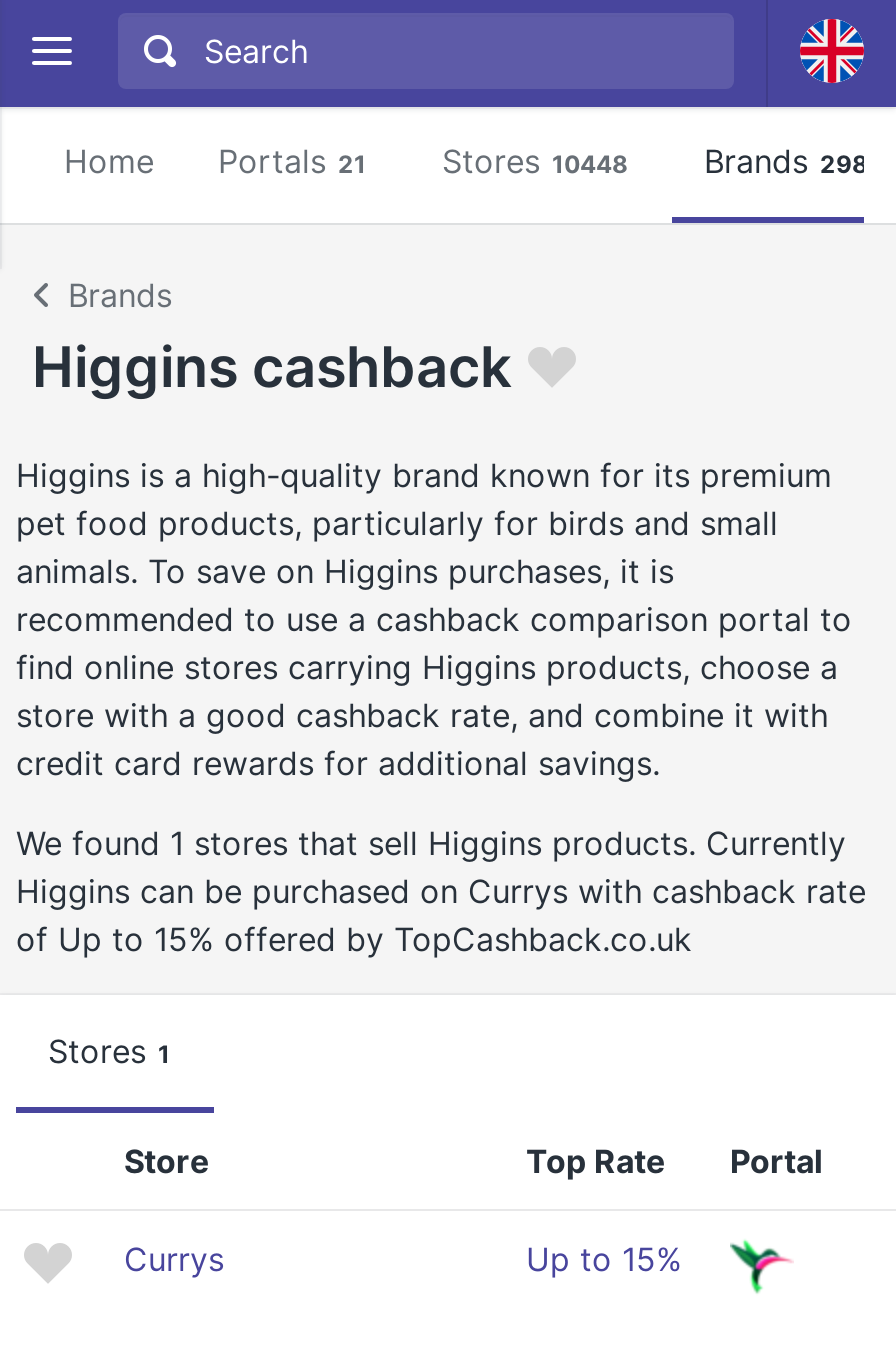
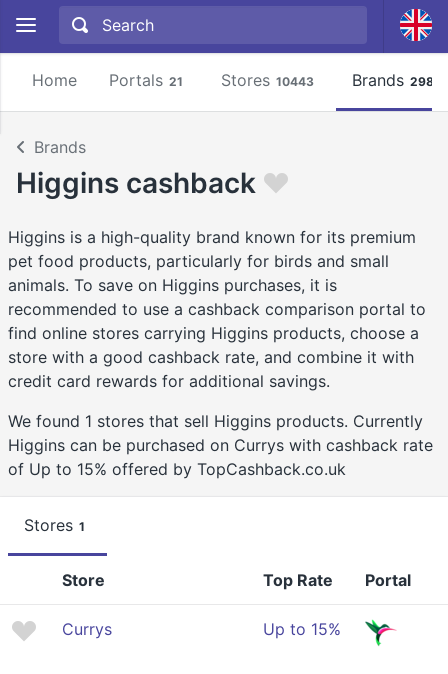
[442,141,628,181] Stores 10448 -> [221,70,314,90] Stores 10443

